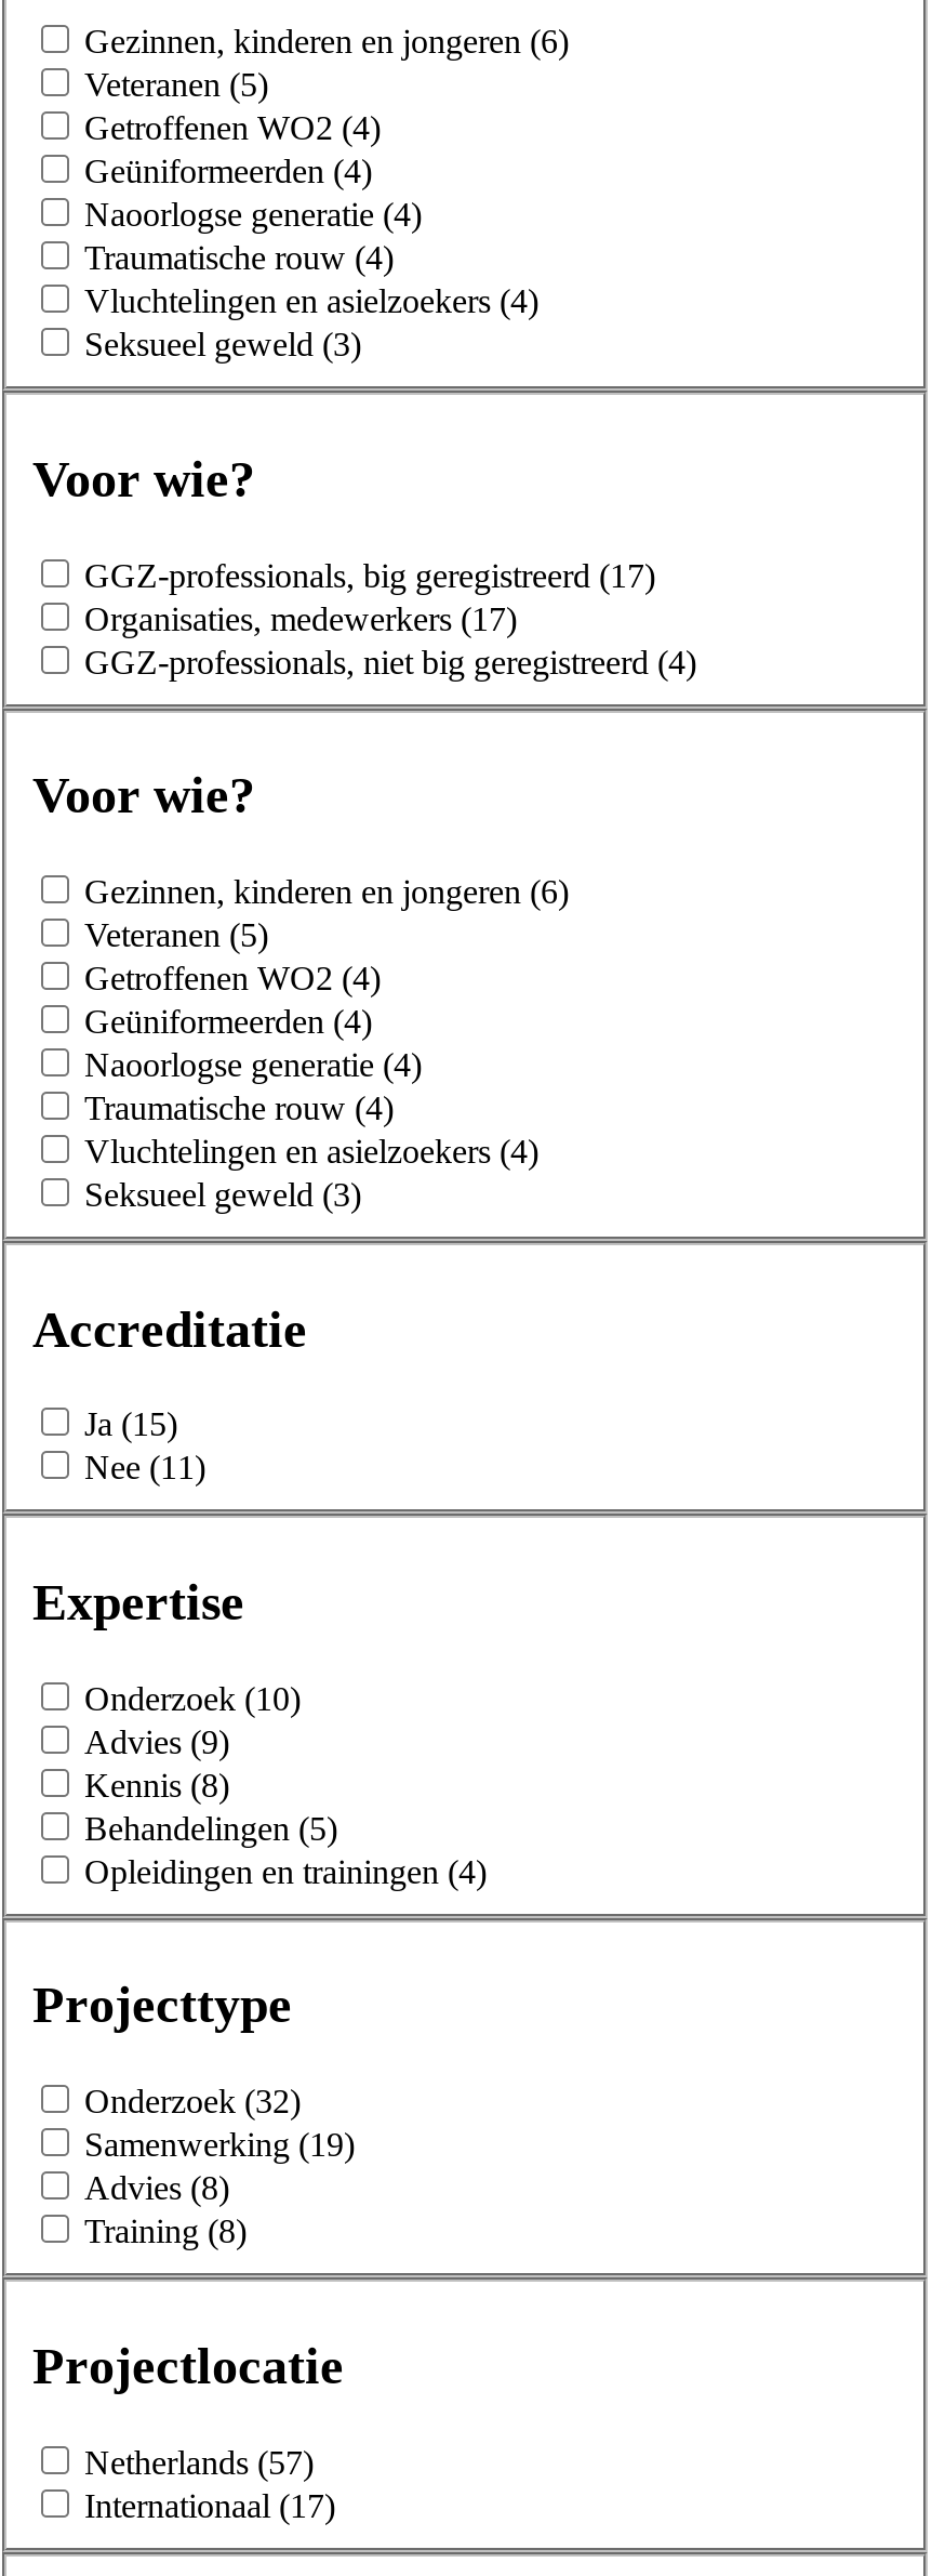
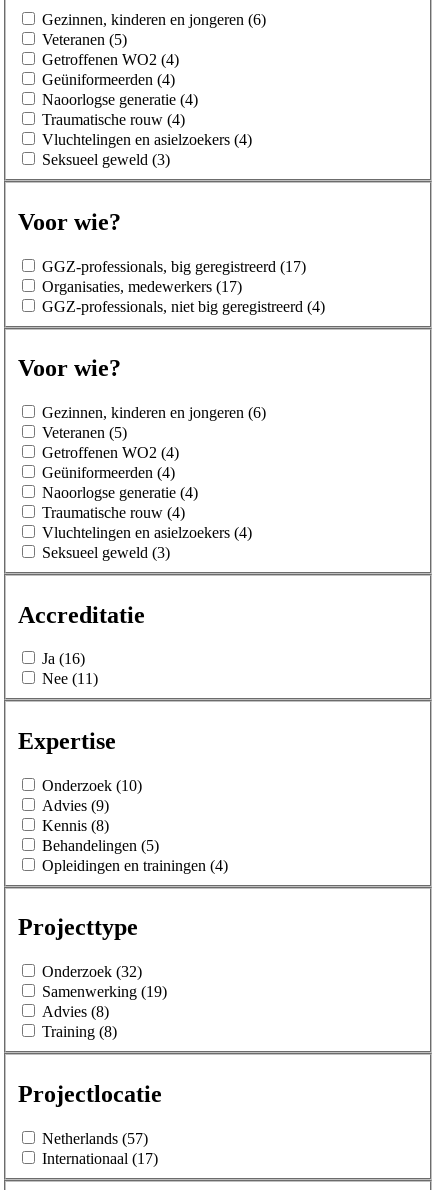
[84,1406,177,1443] Ja (15) -> [42,650,85,667] Ja (16)

